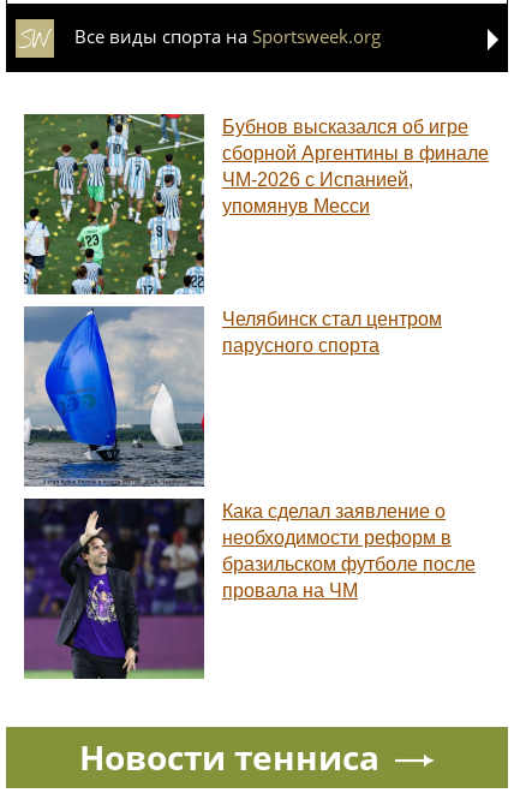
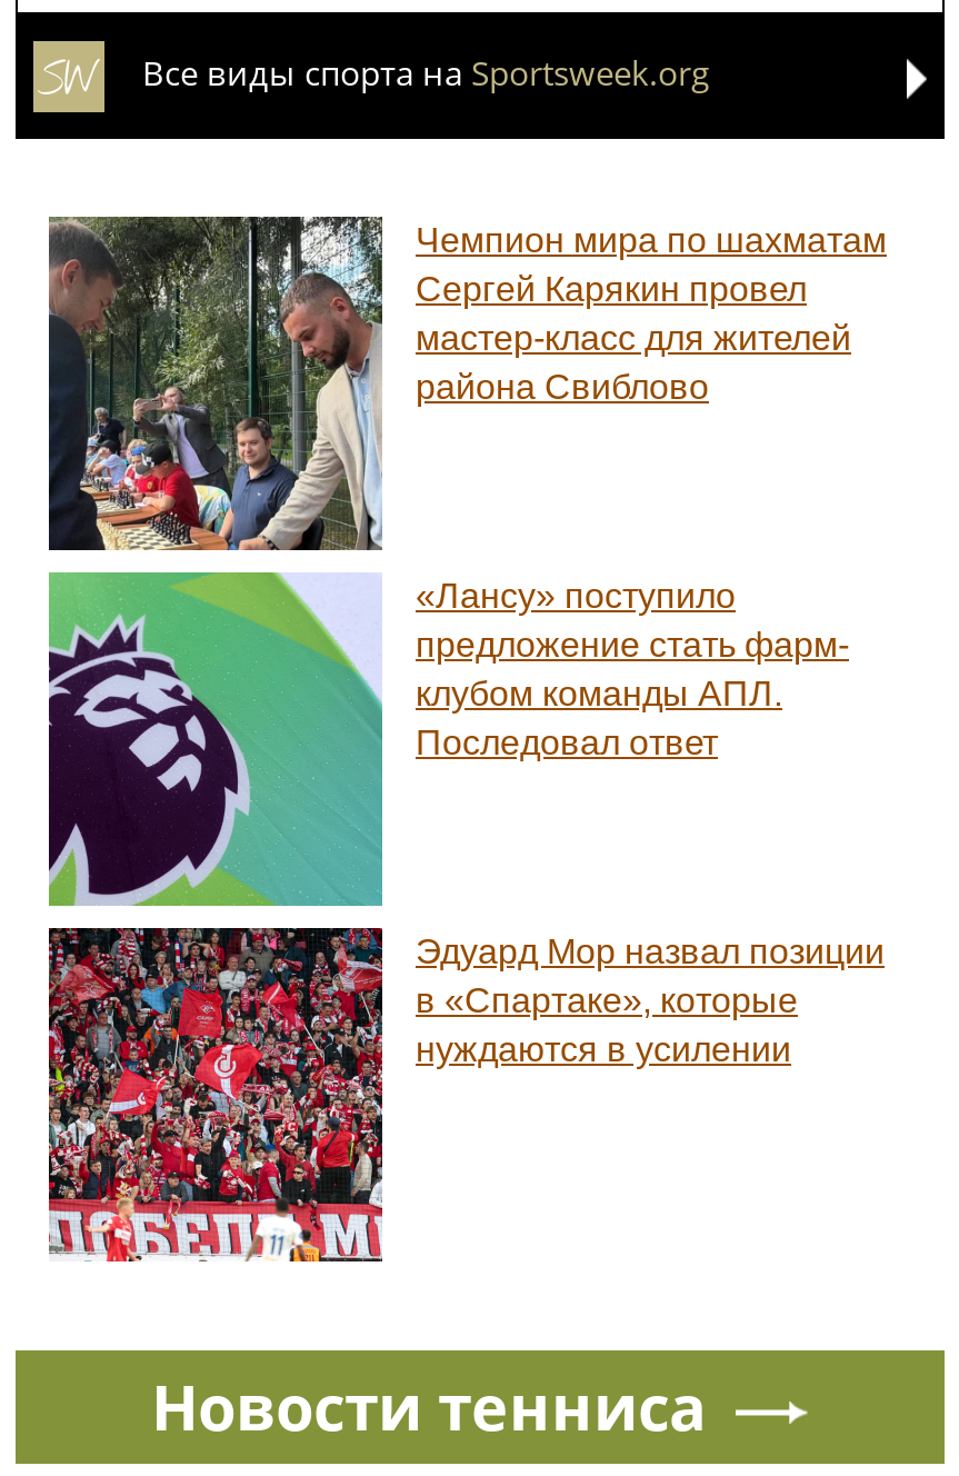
[23,113,489,296] [image] | Бубнов высказался об игре | сборной Аргентины в финале | ЧМ-2026 с Испанией, | упомянув Месси -> [47,215,887,552] [image] | Чемпион мира по шахматам | Сергей Карякин провел | мастер-класс для жителей | района Свиблово
[24,306,442,488] [image] | Челябинск стал центром | парусного спорта -> [47,572,849,906] [image] | «Лансу» поступило | предложение стать фарм- | клубом команды АПЛ. | Последовал ответ
[23,499,476,680] [image] | Кака сделал заявление о | необходимости реформ в | бразильском футболе после | провала на ЧМ -> [47,926,885,1264] [image] | Эдуард Мор назвал позиции | в «Спартаке», которые | нуждаются в усилении

